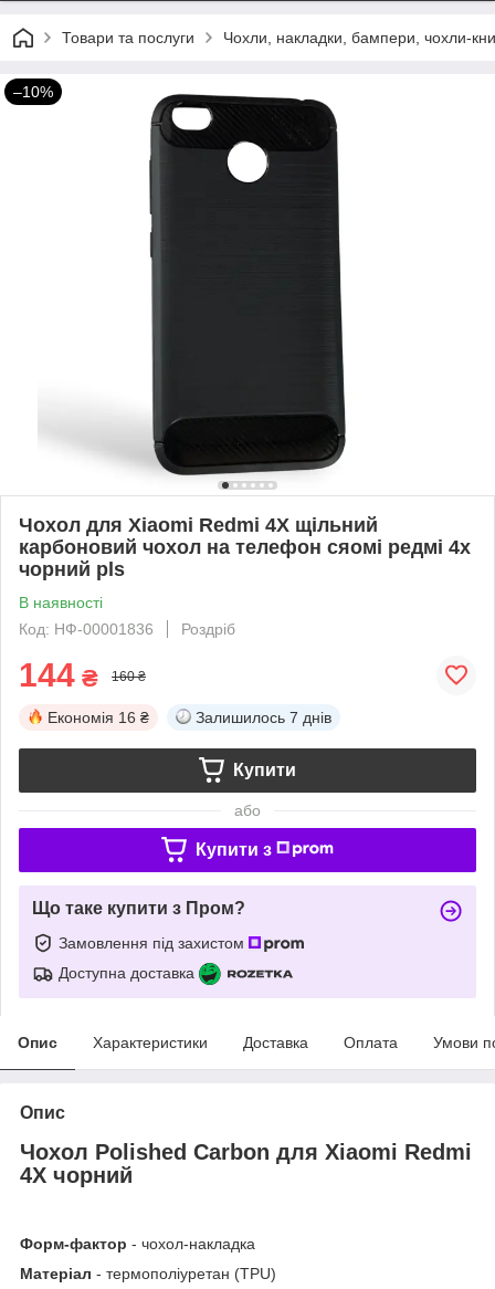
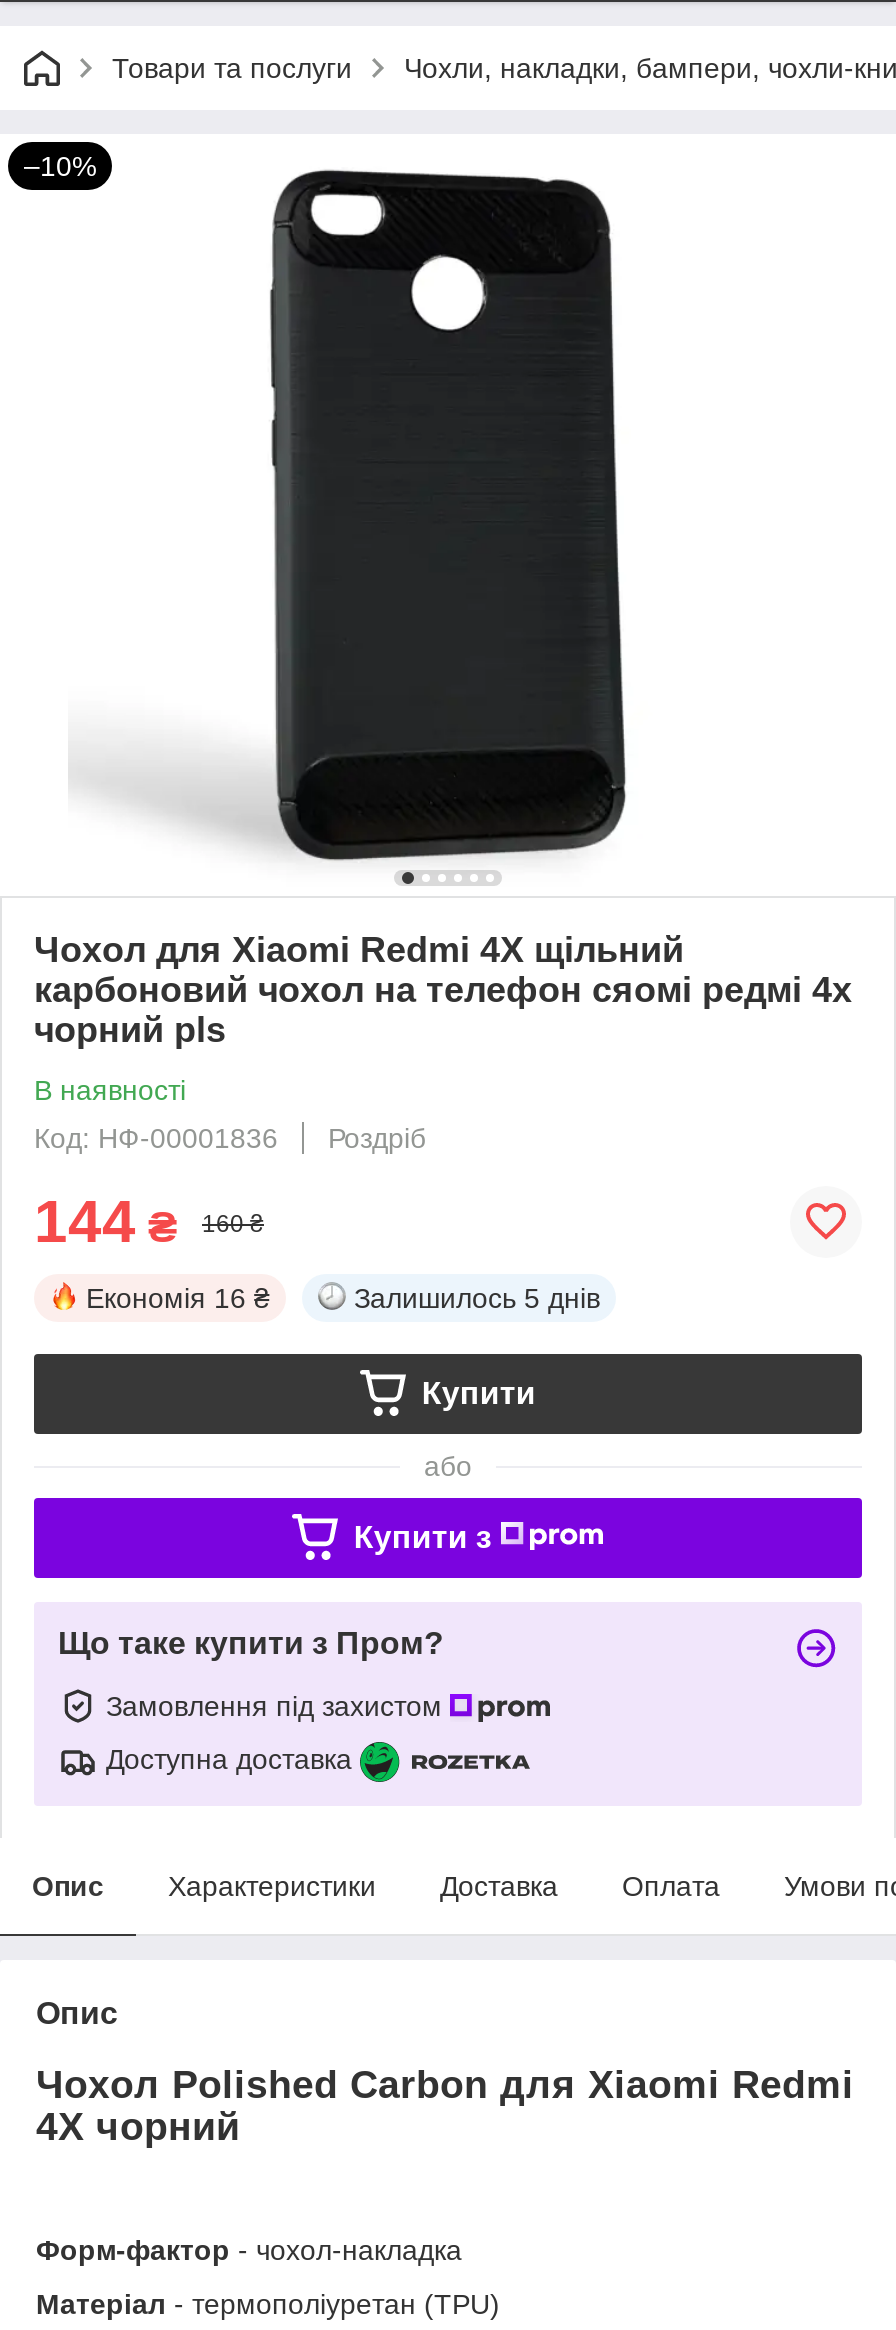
[196,708,331,726] Залишилось 7 днів -> [354,1282,600,1314] Залишилось 5 днів

